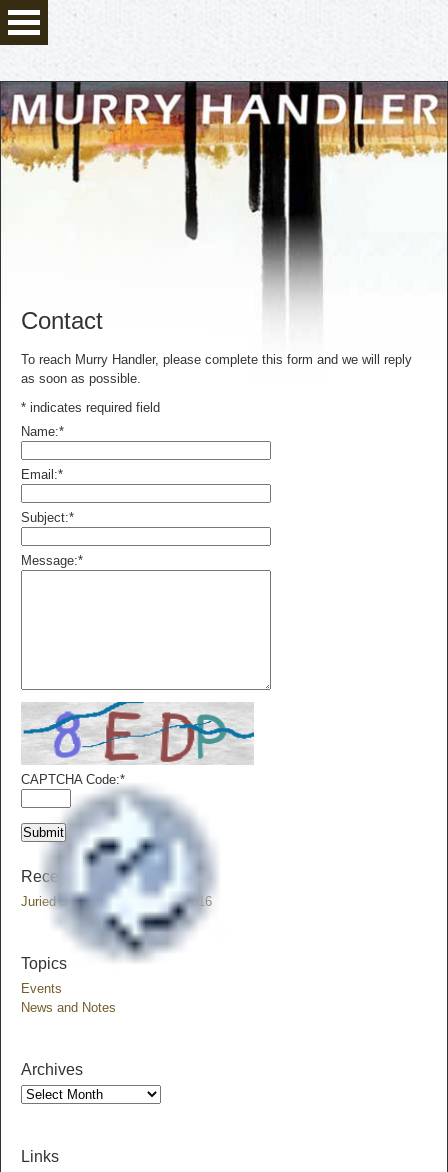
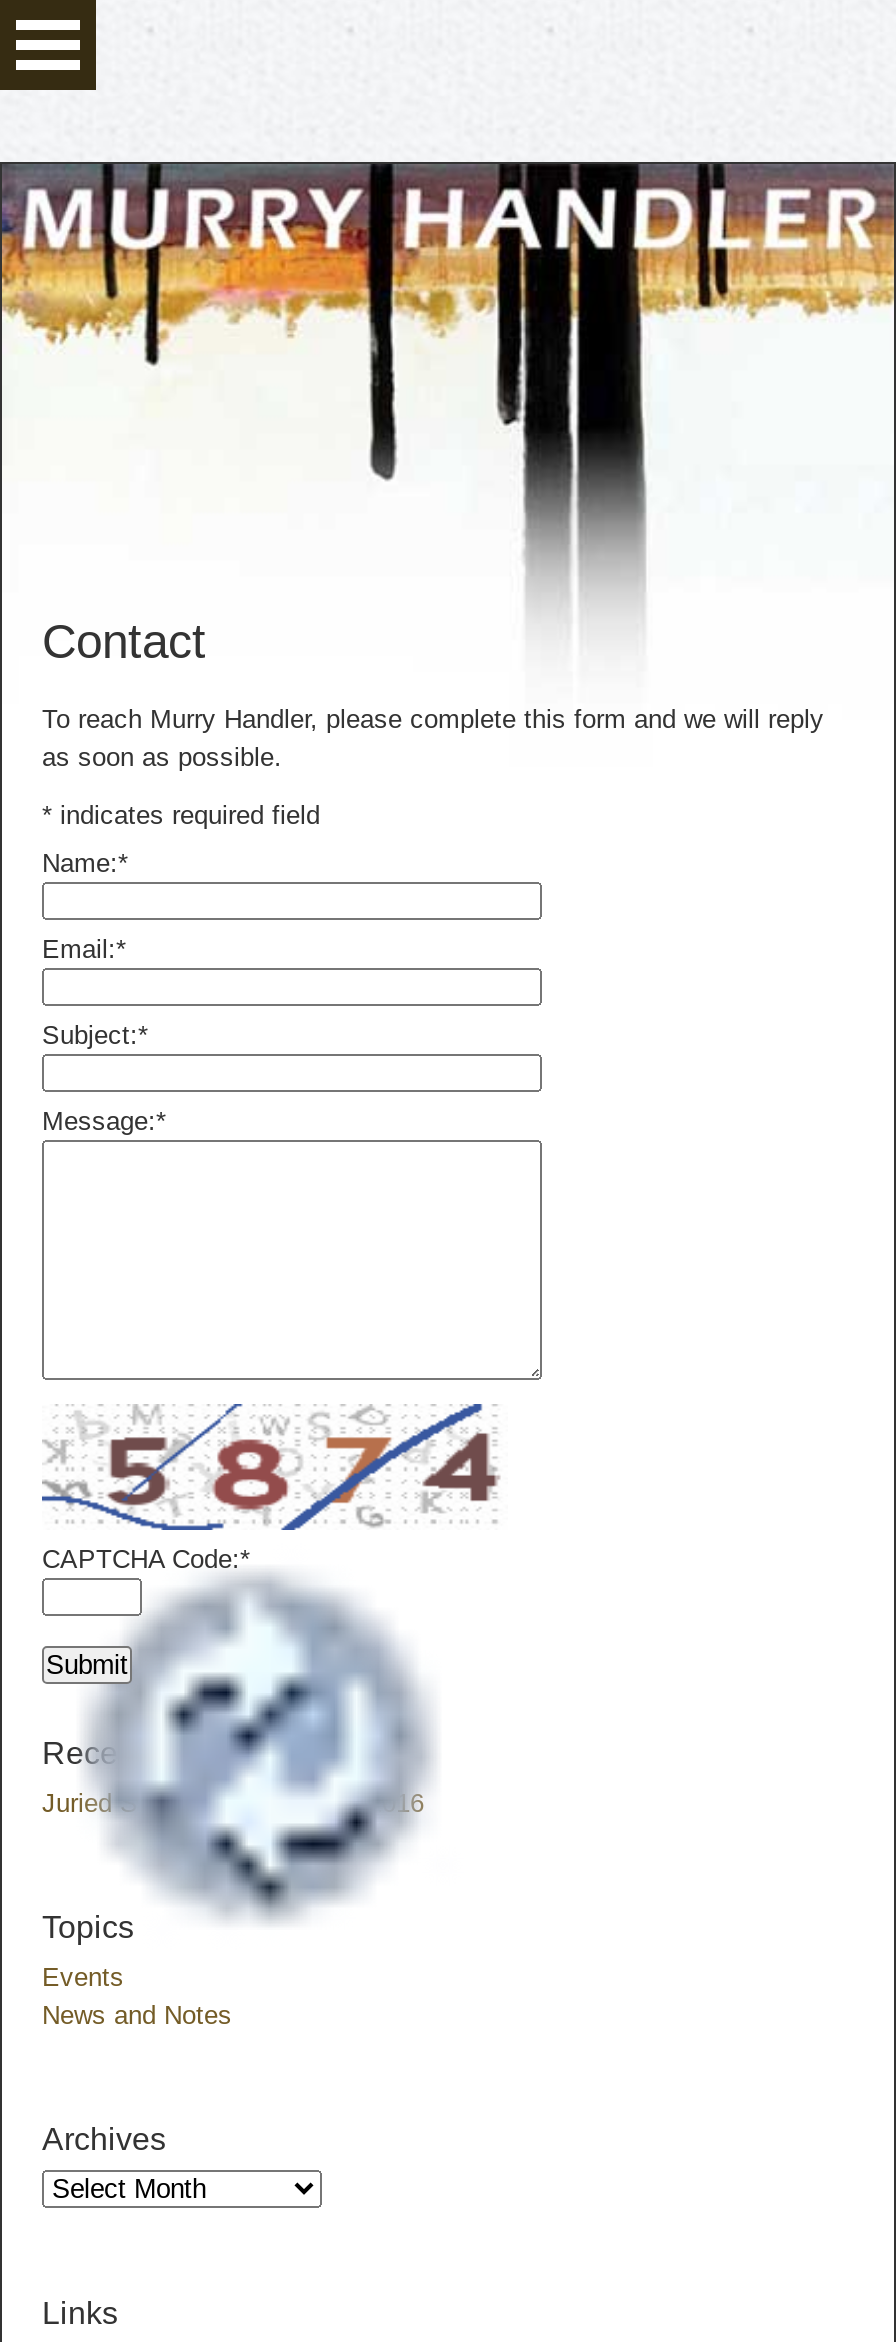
[22,701,255,765] [image] -> [42,1404,508,1532] [image]

